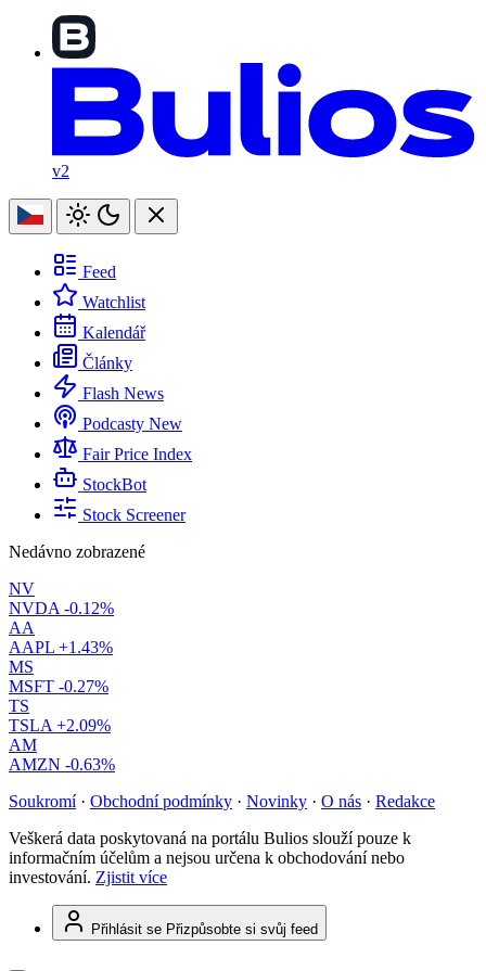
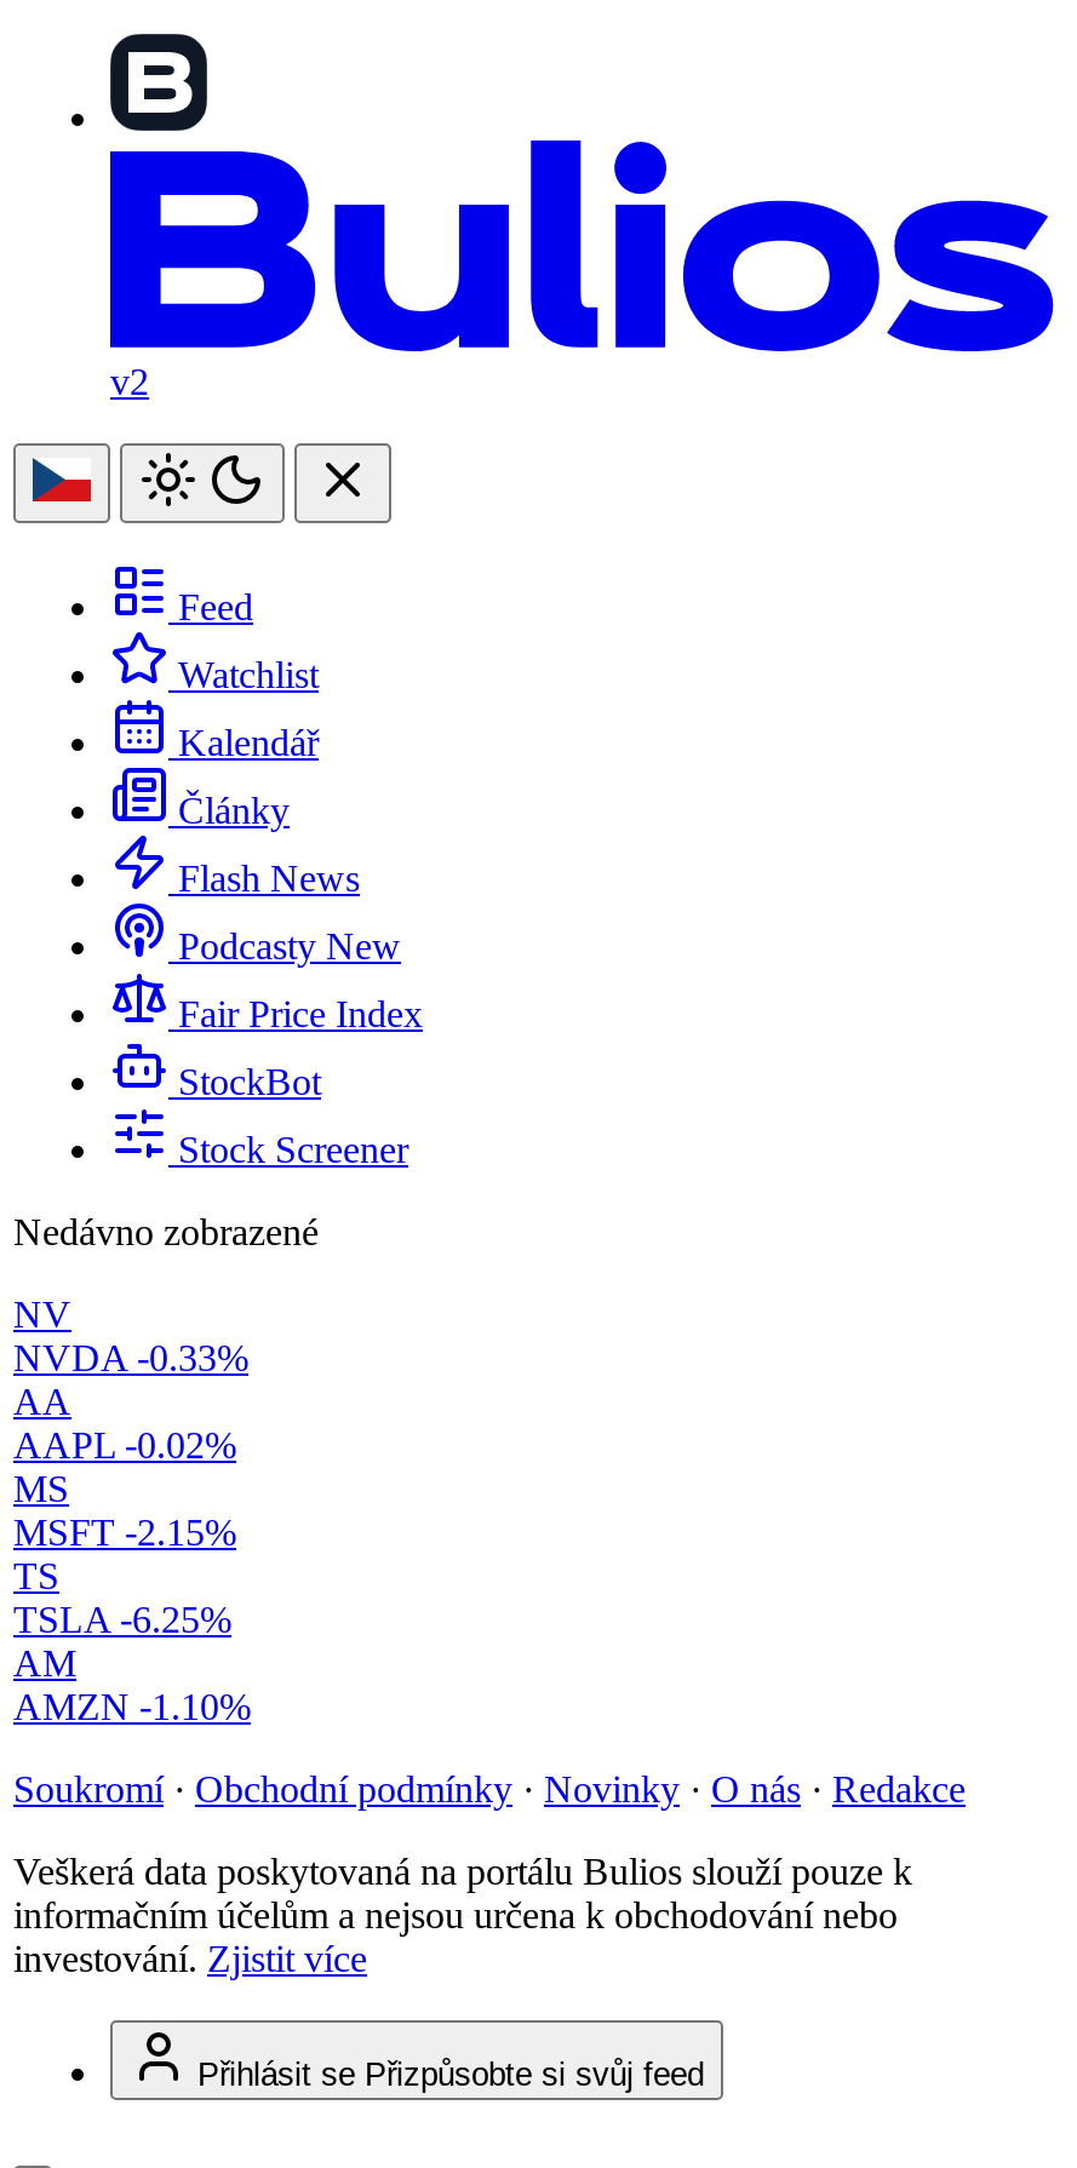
[9,599,114,617] NVDA -0.12% -> [13,1337,248,1379] NVDA -0.33%
[9,638,113,656] AAPL +1.43% -> [13,1425,236,1466] AAPL -0.02%
[9,677,108,696] MSFT -0.27% -> [13,1512,236,1553] MSFT -2.15%
[9,716,111,735] TSLA +2.09% -> [13,1599,231,1640] TSLA -6.25%
[9,755,115,774] AMZN -0.63% -> [13,1686,251,1727] AMZN -1.10%

